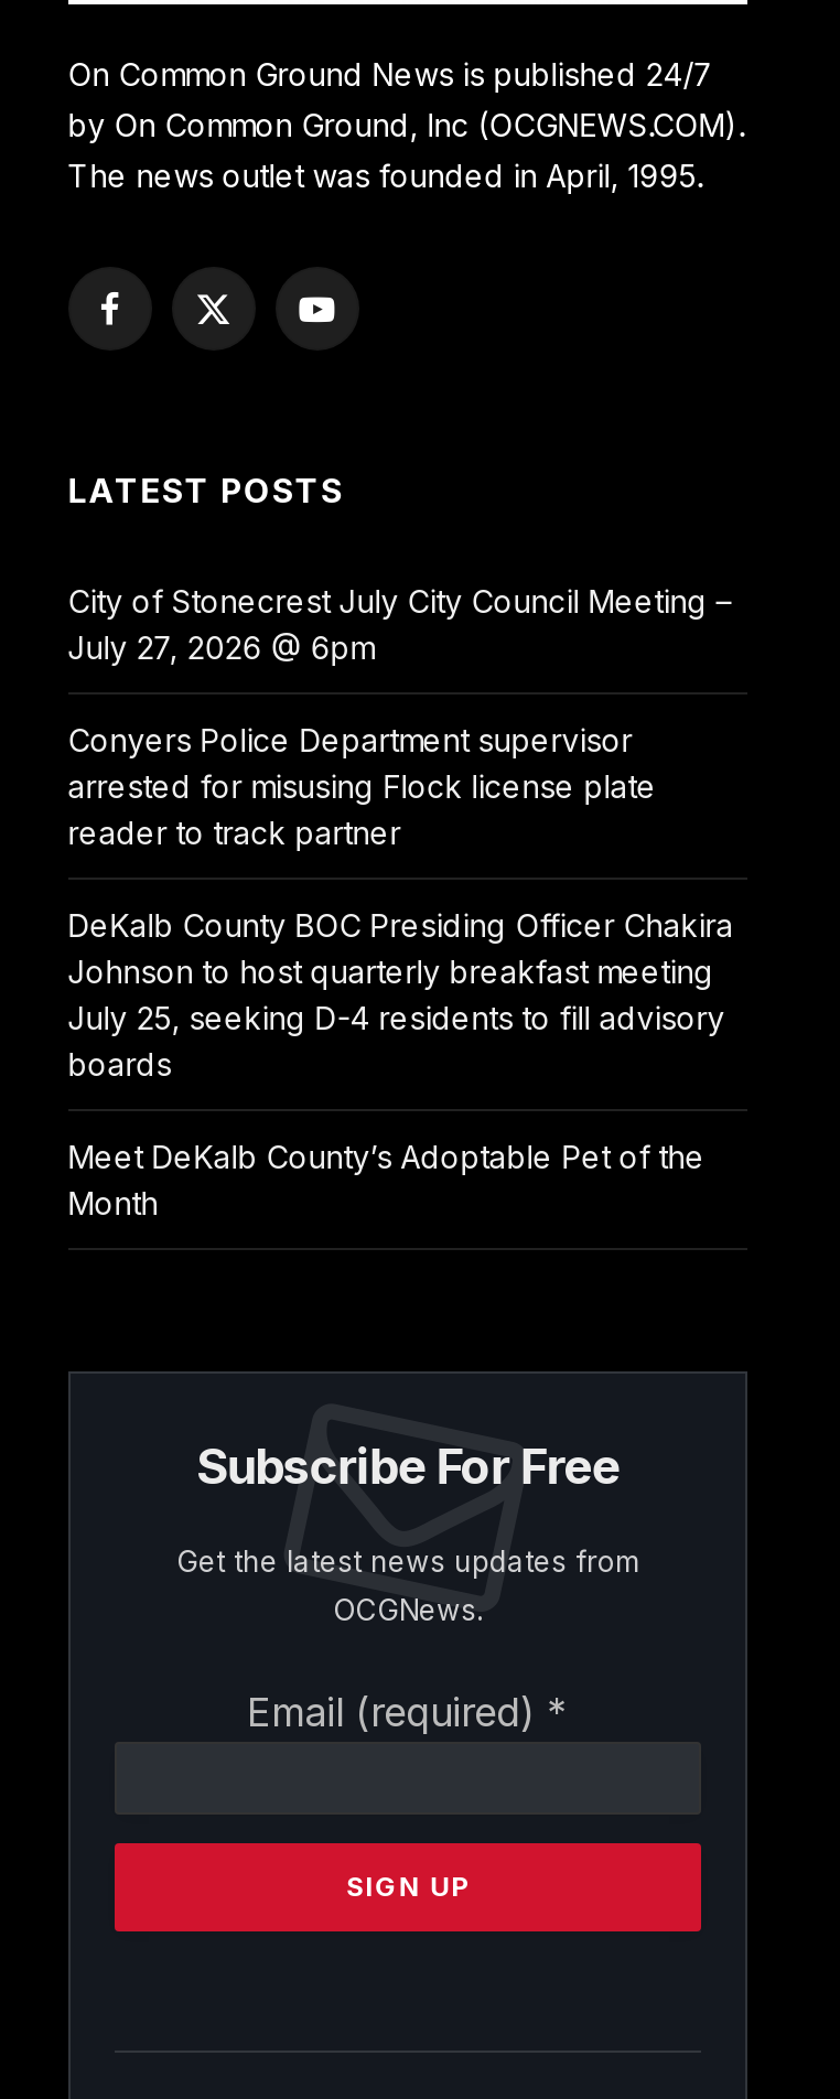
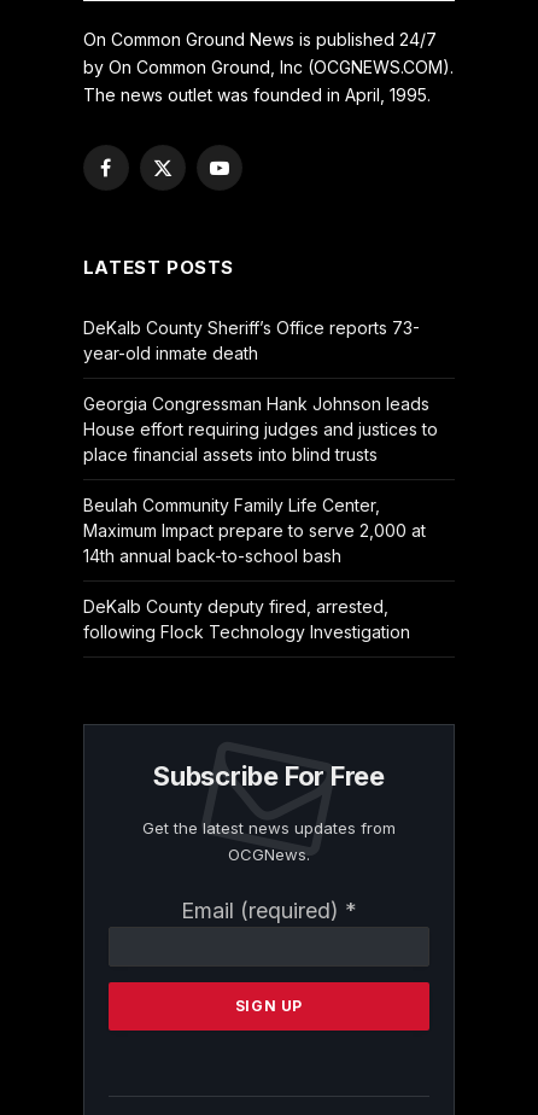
[68,582,732,665] City of Stonecrest July City Council Meeting – | July 27, 2026 @ 6pm -> [83,317,420,363] DeKalb County Sheriff’s Office reports 73- | year-old inmate death
[68,721,657,851] Conyers Police Department supervisor | arrested for misusing Flock license plate | reader to track partner -> [83,393,438,464] Georgia Congressman Hank Johnson leads | House effort requiring judges and justices to | place financial assets into blind trusts
[68,906,734,1082] DeKalb County BOC Presiding Officer Chakira | Johnson to host quarterly breakfast meeting | July 25, seeking D-4 residents to fill advisory | boards -> [83,495,426,566] Beulah Community Family Life Center, | Maximum Impact prepare to serve 2,000 at | 14th annual back-to-school bash
[68,1137,705,1221] Meet DeKalb County’s Adoptable Pet of the | Month -> [83,596,410,642] DeKalb County deputy fired, arrested, | following Flock Technology Investigation

